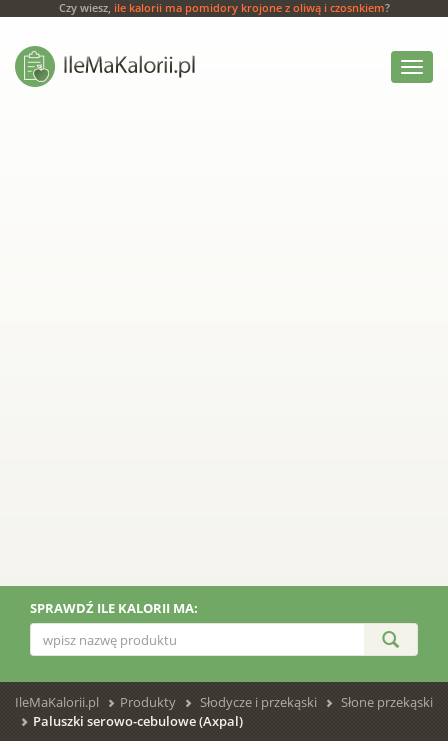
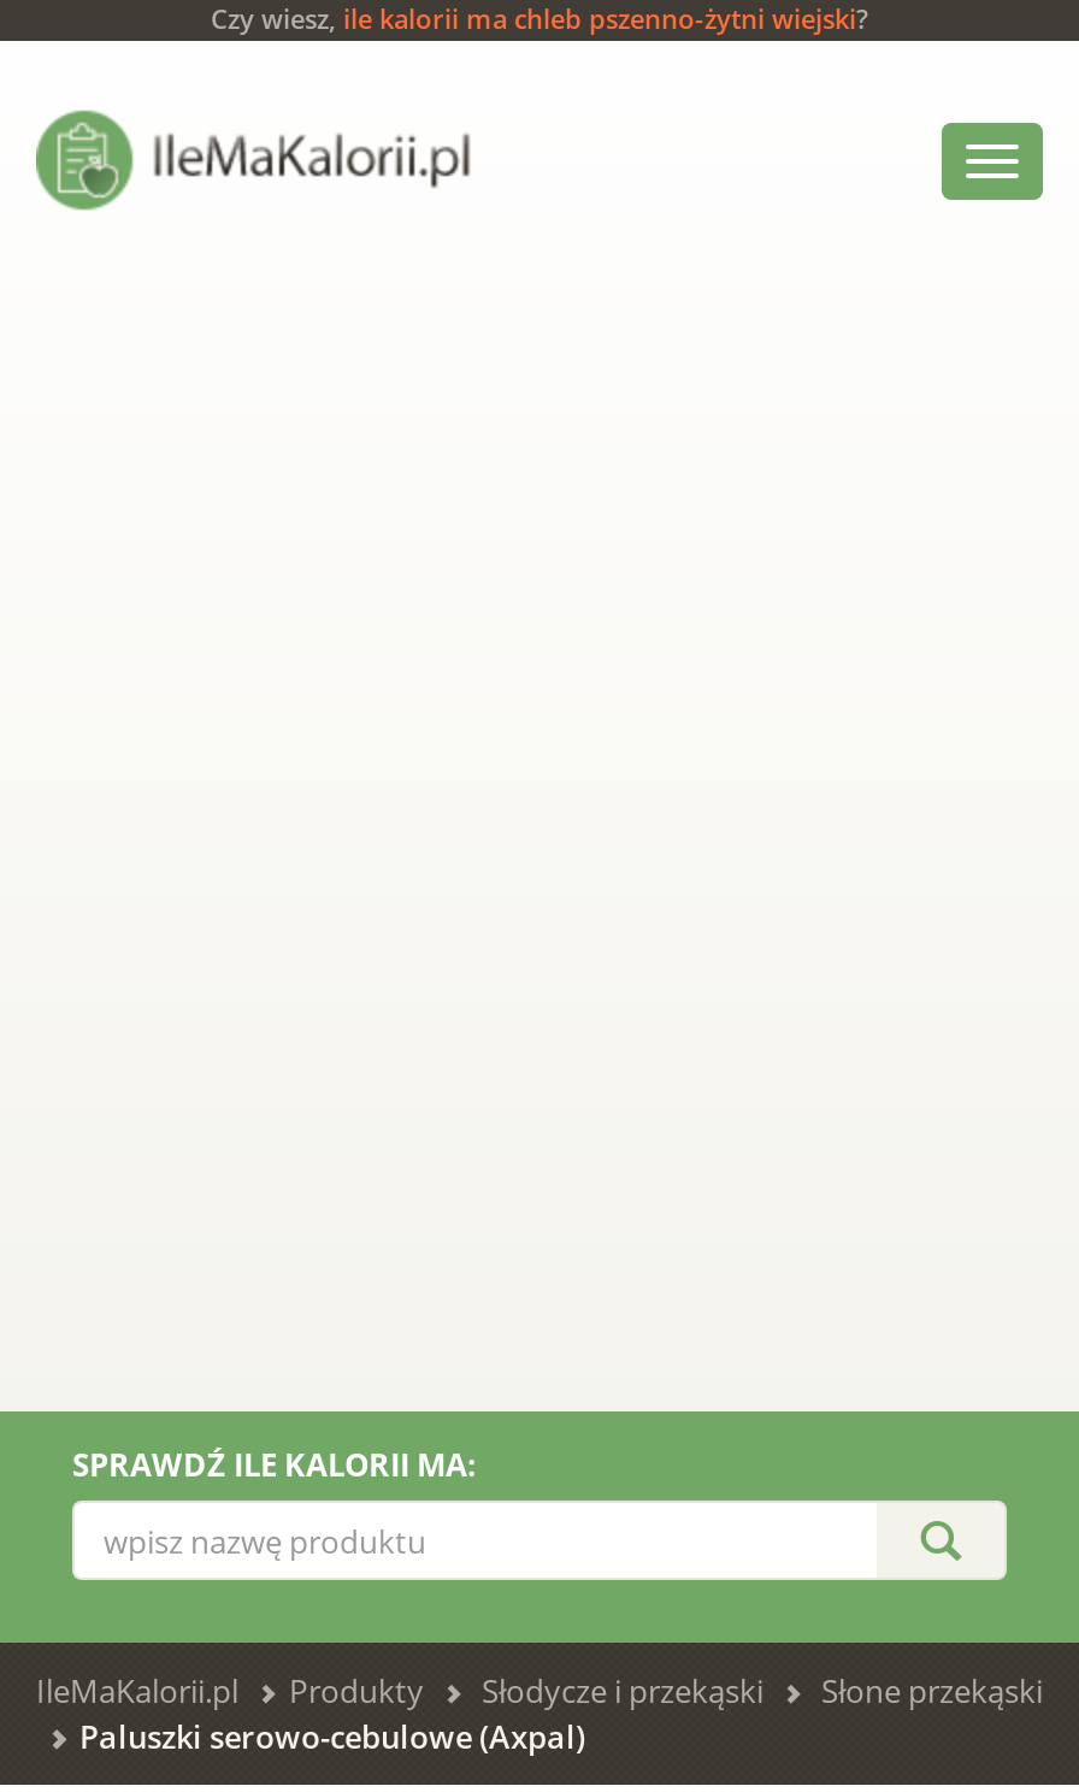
[58,0,389,15] Czy wiesz, ile kalorii ma pomidory krojone z oliwą i czosnkiem? -> [211,0,868,36] Czy wiesz, ile kalorii ma chleb pszenno-żytni wiejski?

